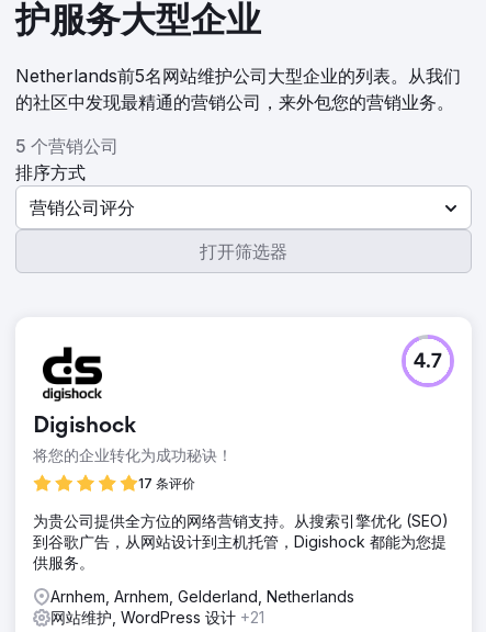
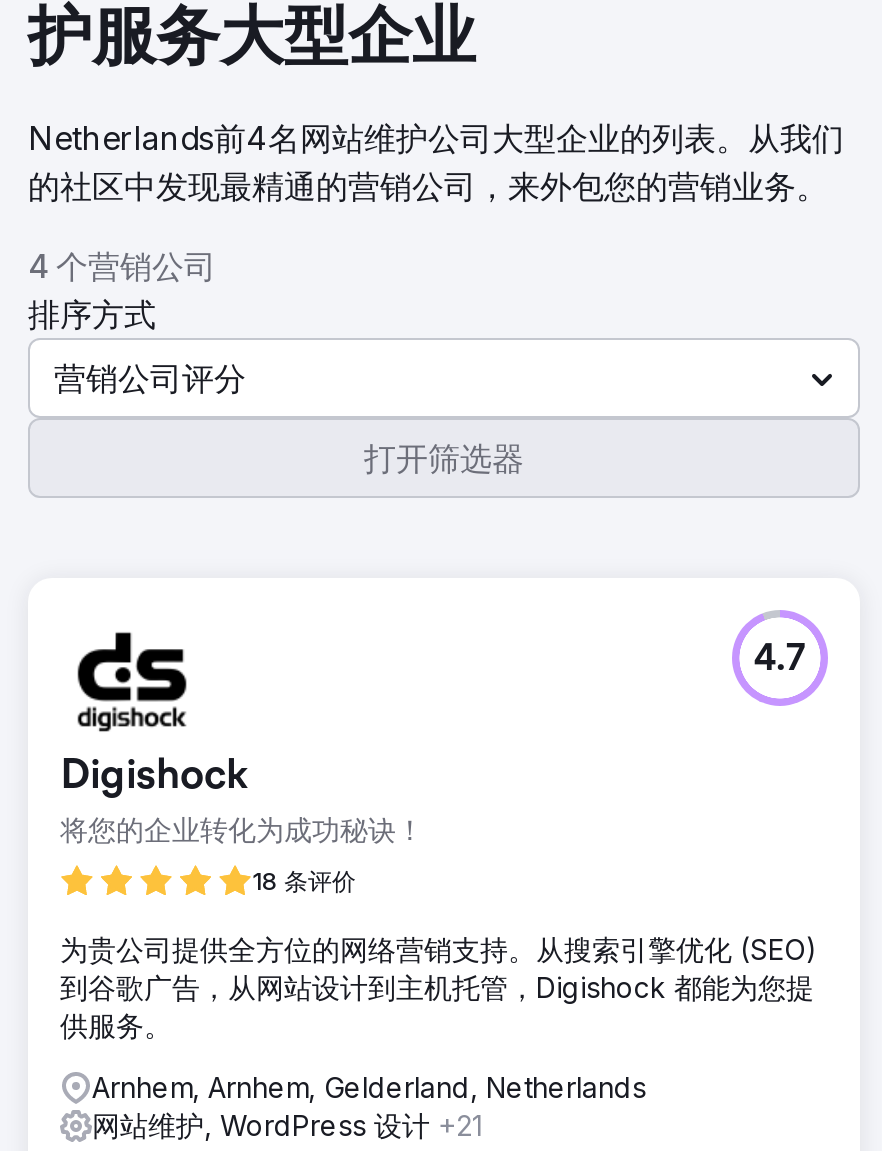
[15,65,461,87] Netherlands前5名网站维护公司大型企业的列表。从我们 -> [28,118,844,158] Netherlands前4名网站维护公司大型企业的列表。从我们
[15,135,118,157] 5 个营销公司 -> [28,246,216,286] 4 个营销公司
[138,475,195,492] 17 条评价 -> [252,866,356,896] 18 条评价

